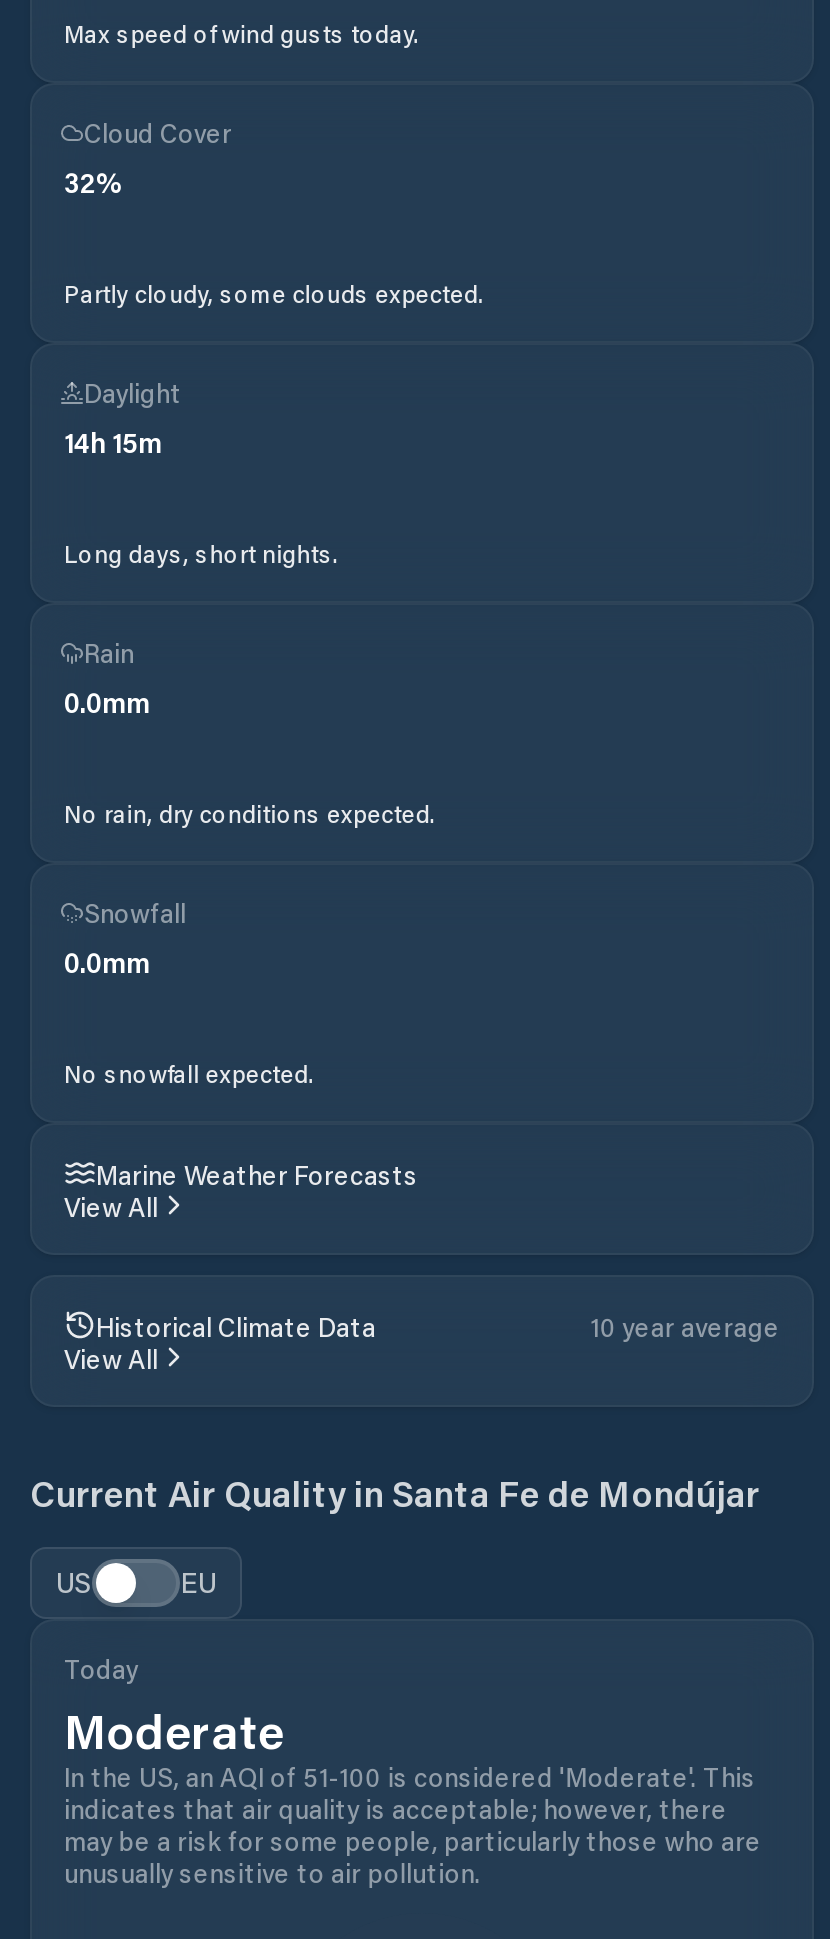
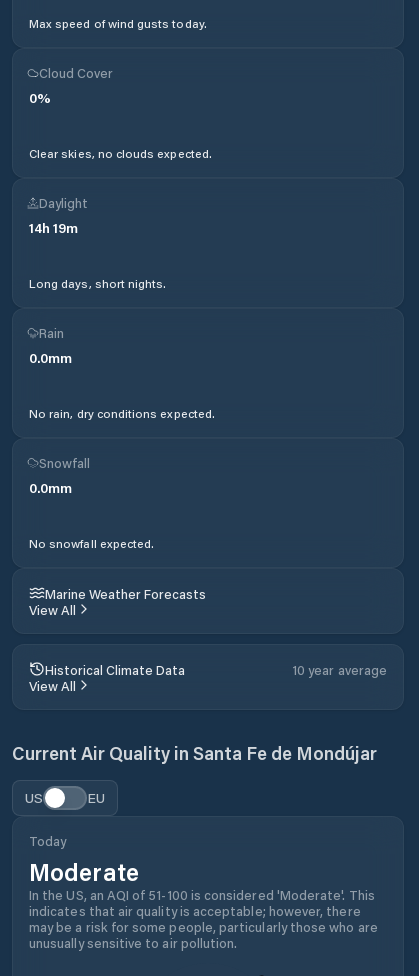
[64,163,124,201] 32% -> [29,88,51,107] 0%
[64,277,484,309] Partly cloudy, some clouds expected. -> [29,145,212,161] Clear skies, no clouds expected.
[64,423,162,461] 14h 15m -> [29,218,78,237] 14h 19m

